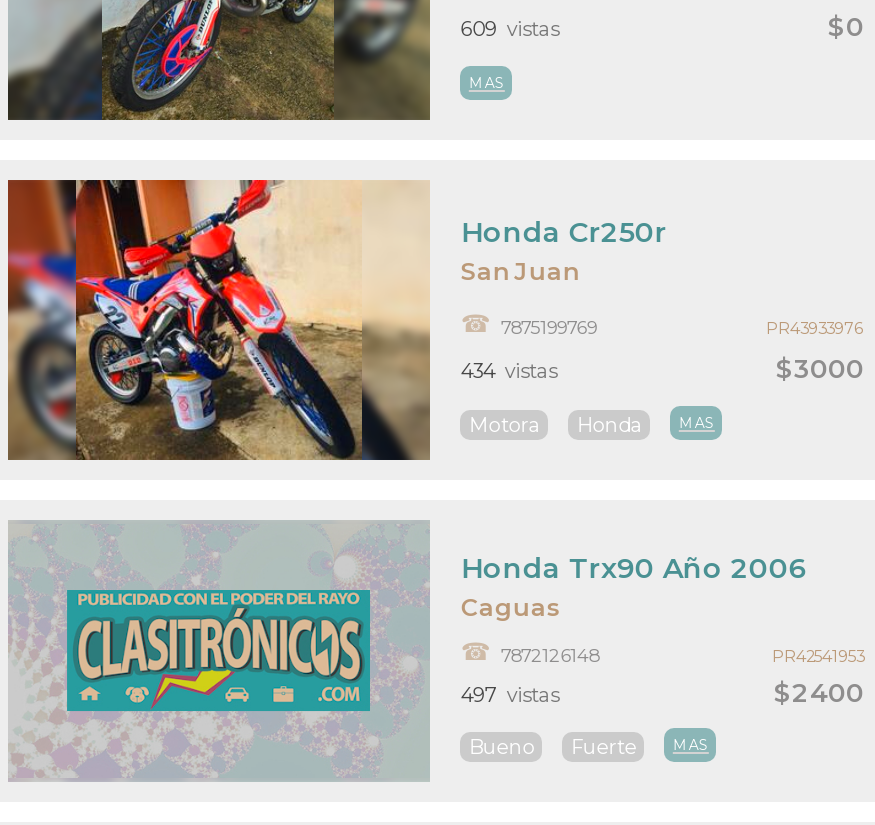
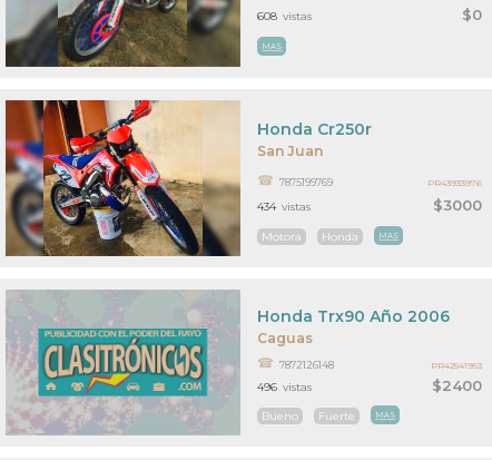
[461,16,559,42] 609 vistas -> [258,9,312,23] 608 vistas
[461,682,559,708] 497 vistas -> [258,380,312,394] 496 vistas

